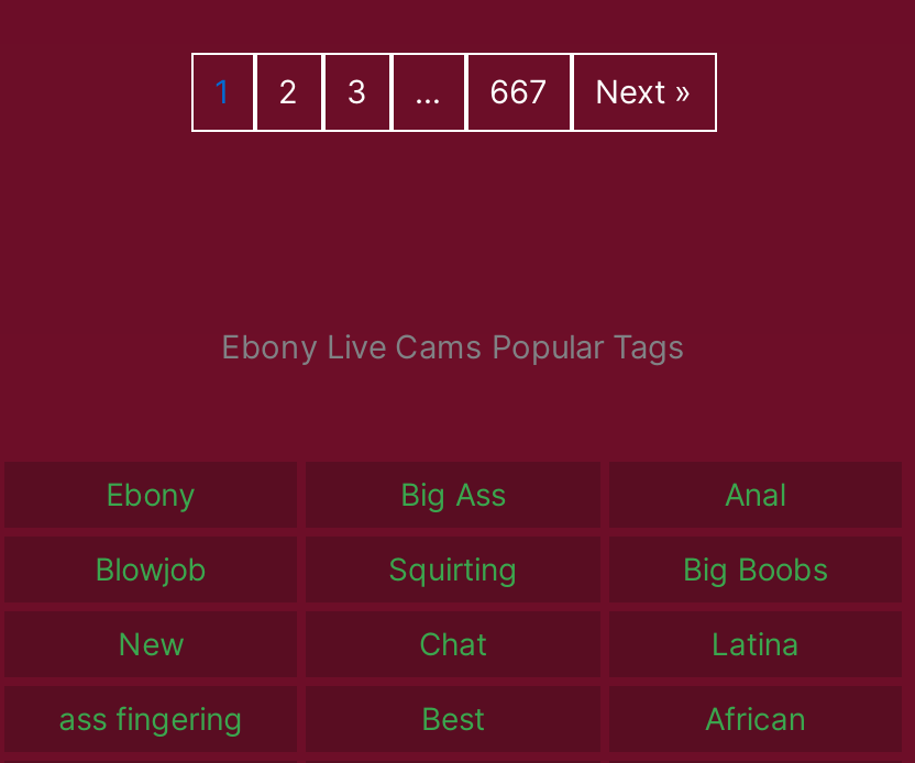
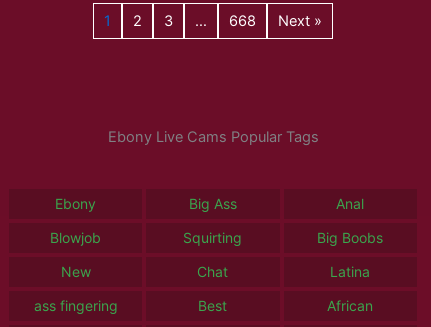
[489,73,547,112] 667 -> [229,12,256,30] 668

